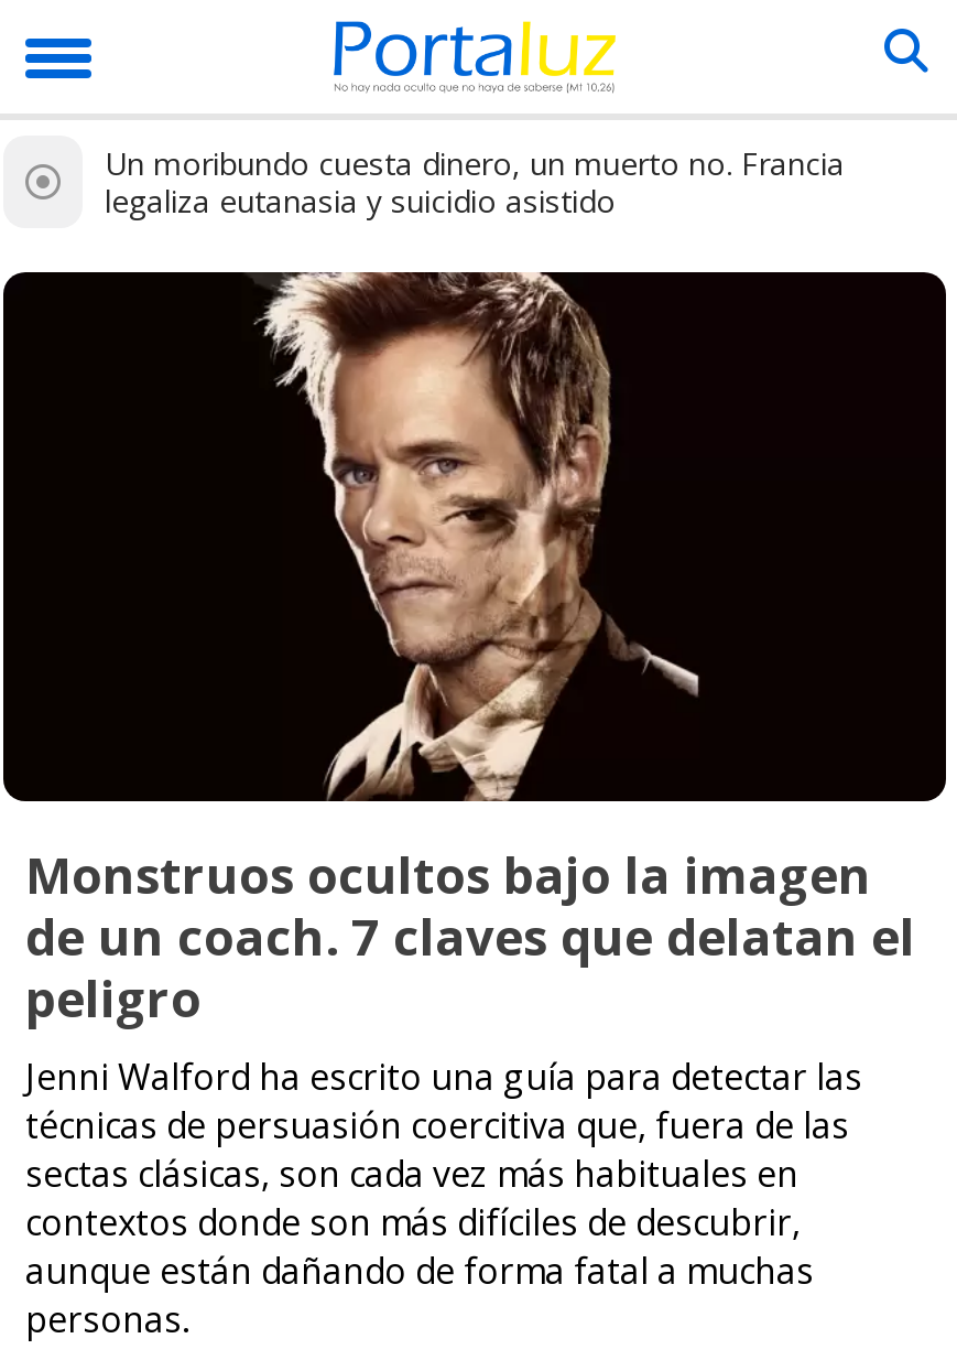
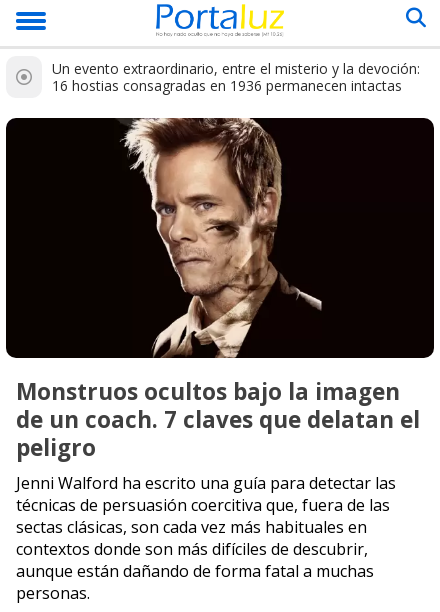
[105,142,845,222] Un moribundo cuesta dinero, un muerto no. Francia | legaliza eutanasia y suicidio asistido -> [52,59,420,95] Un evento extraordinario, entre el misterio y la devoción: | 16 hostias consagradas en 1936 permanecen intactas

